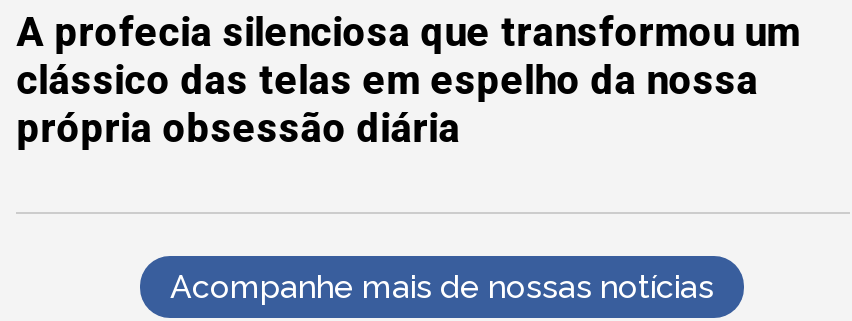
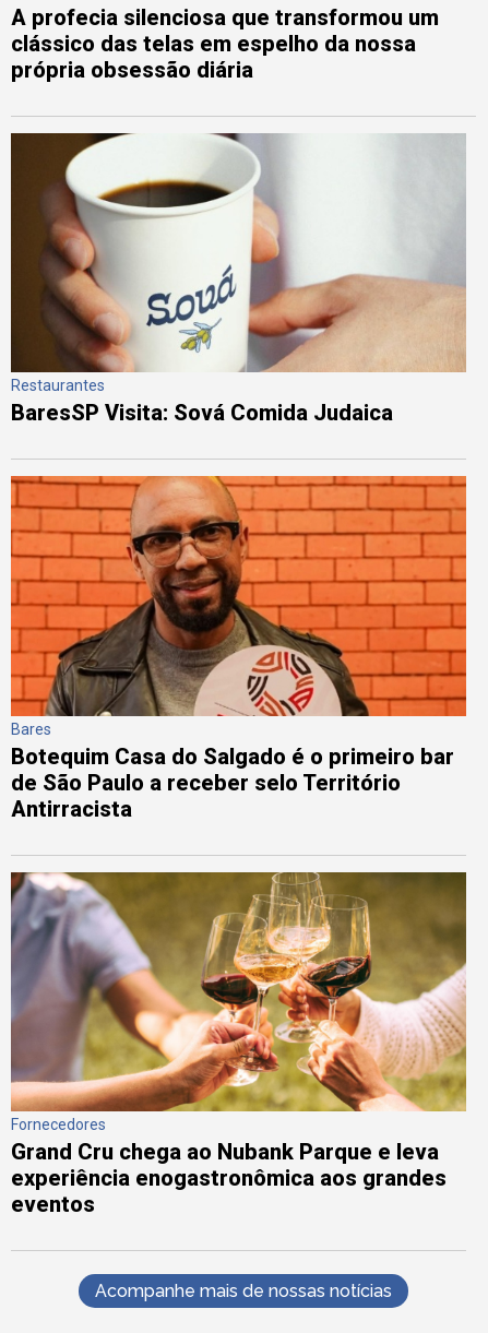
none -> [10,132,467,426] [image] | Restaurantes | BaresSP Visita: Sová Comida Judaica
none -> [10,475,467,822] [image] | Bares | Botequim Casa do Salgado é o primeiro bar | de São Paulo a receber selo Território | Antirracista
none -> [10,871,467,1217] [image] | Fornecedores | Grand Cru chega ao Nubank Parque e leva | experiência enogastronômica aos grandes | eventos

